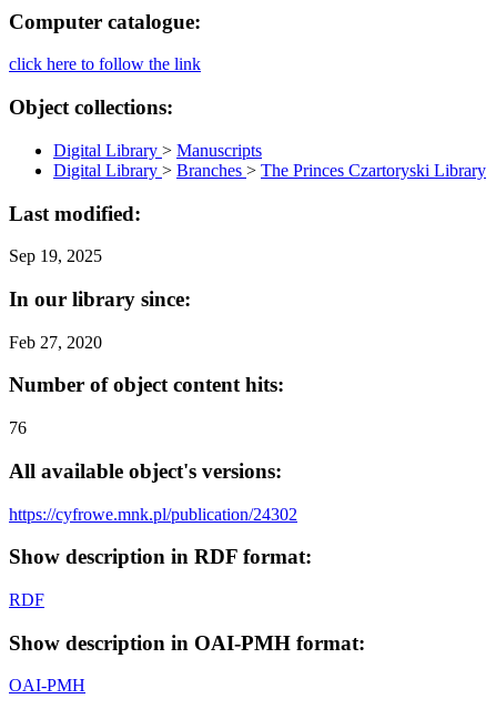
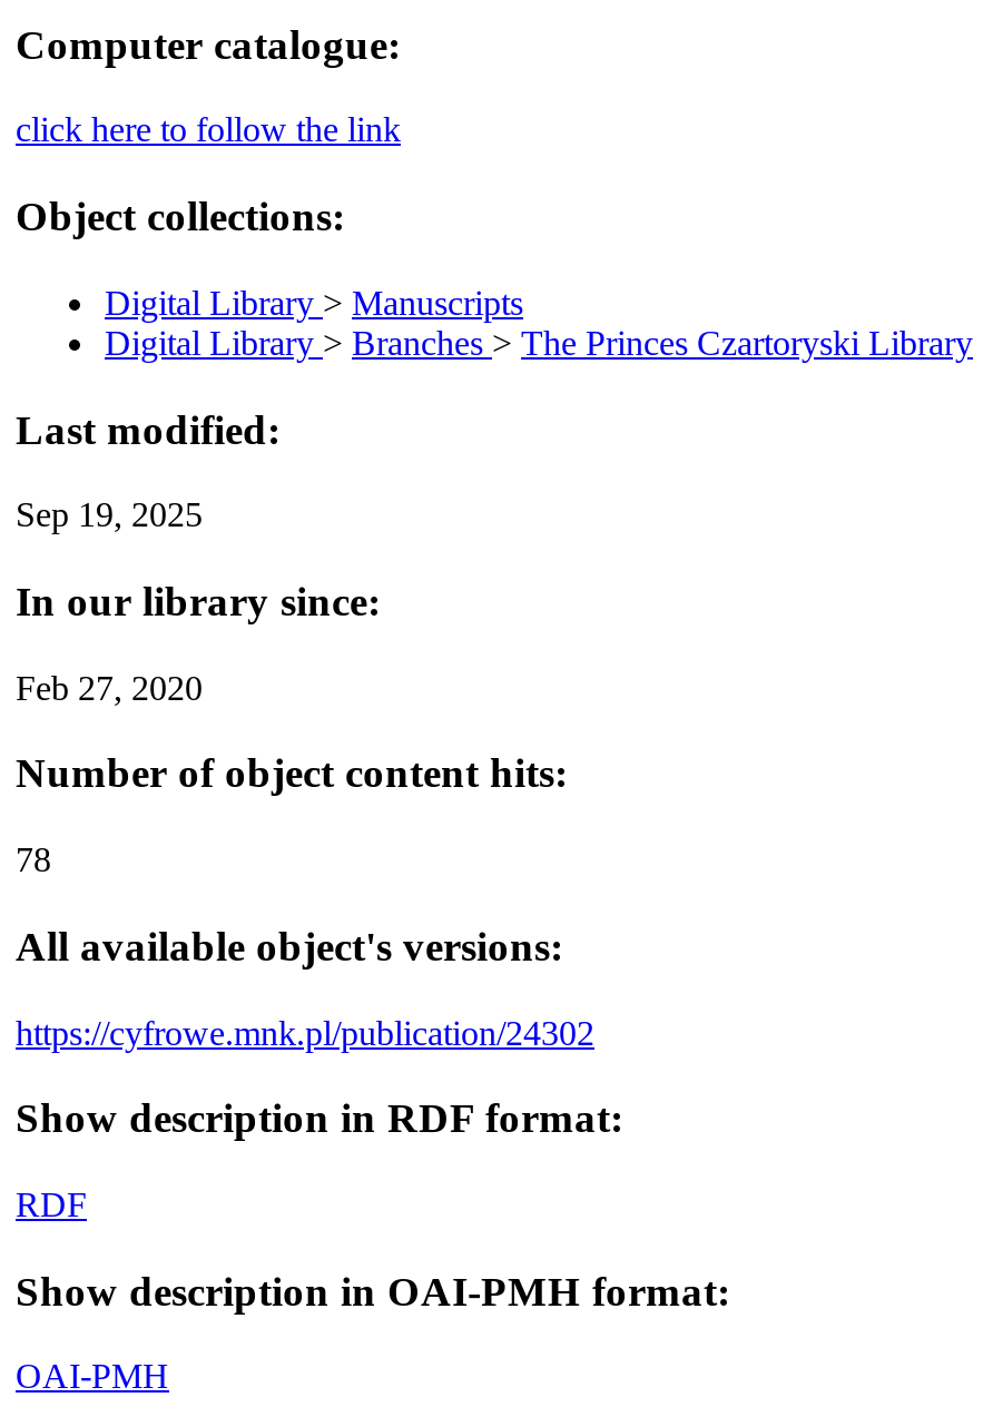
[9,418,27,437] 76 -> [16,841,51,878] 78

